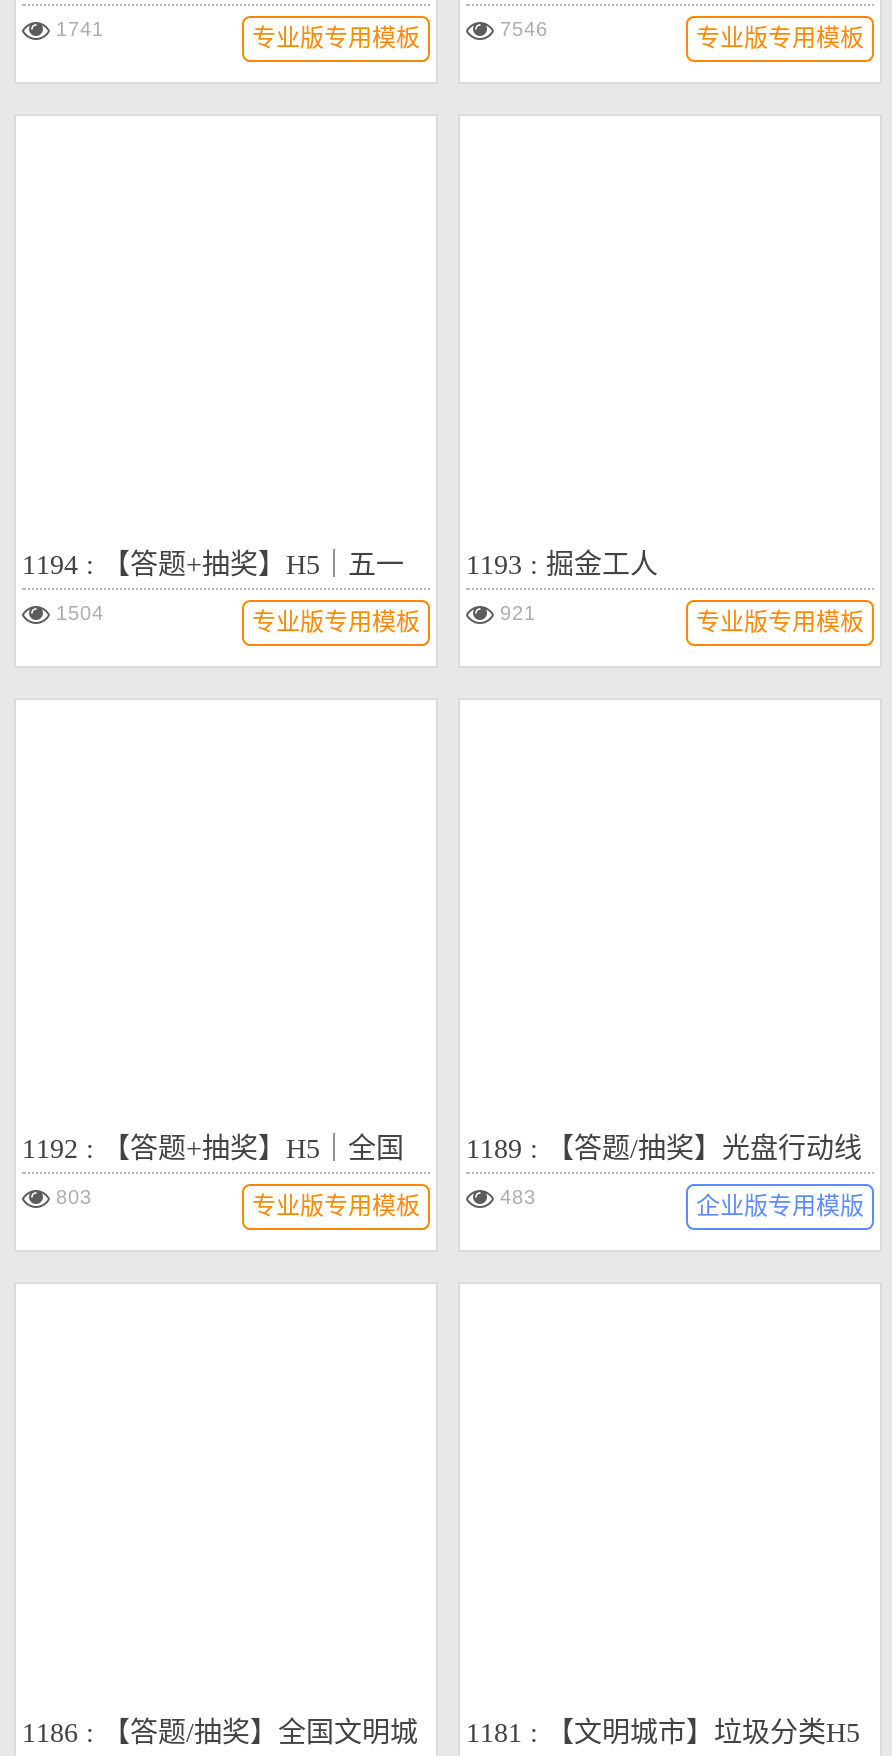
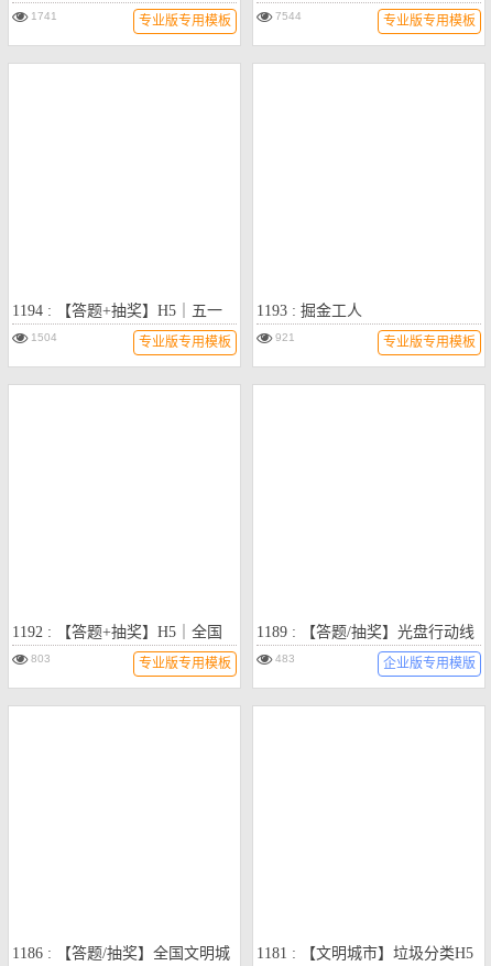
[500,19,548,41] 7546 -> [275,10,302,22] 7544

